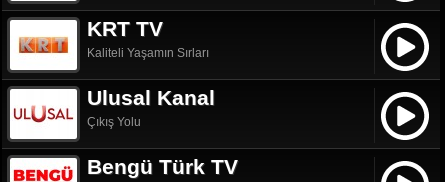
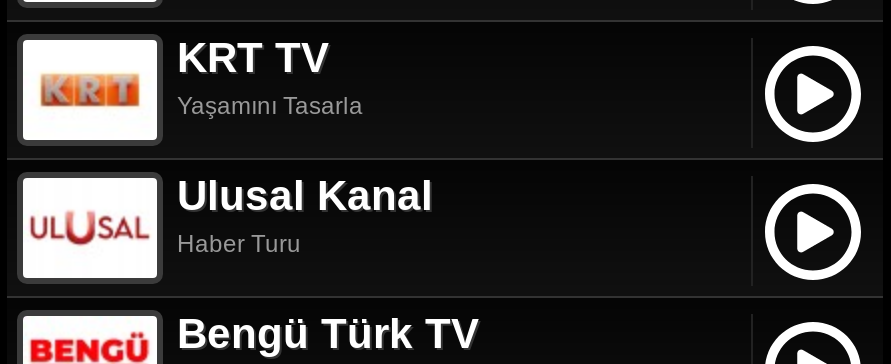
[87,46,209,60] Kaliteli Yaşamın Sırları -> [177,92,363,120] Yaşamını Tasarla
[87,115,141,129] Çıkış Yolu -> [177,230,301,258] Haber Turu

